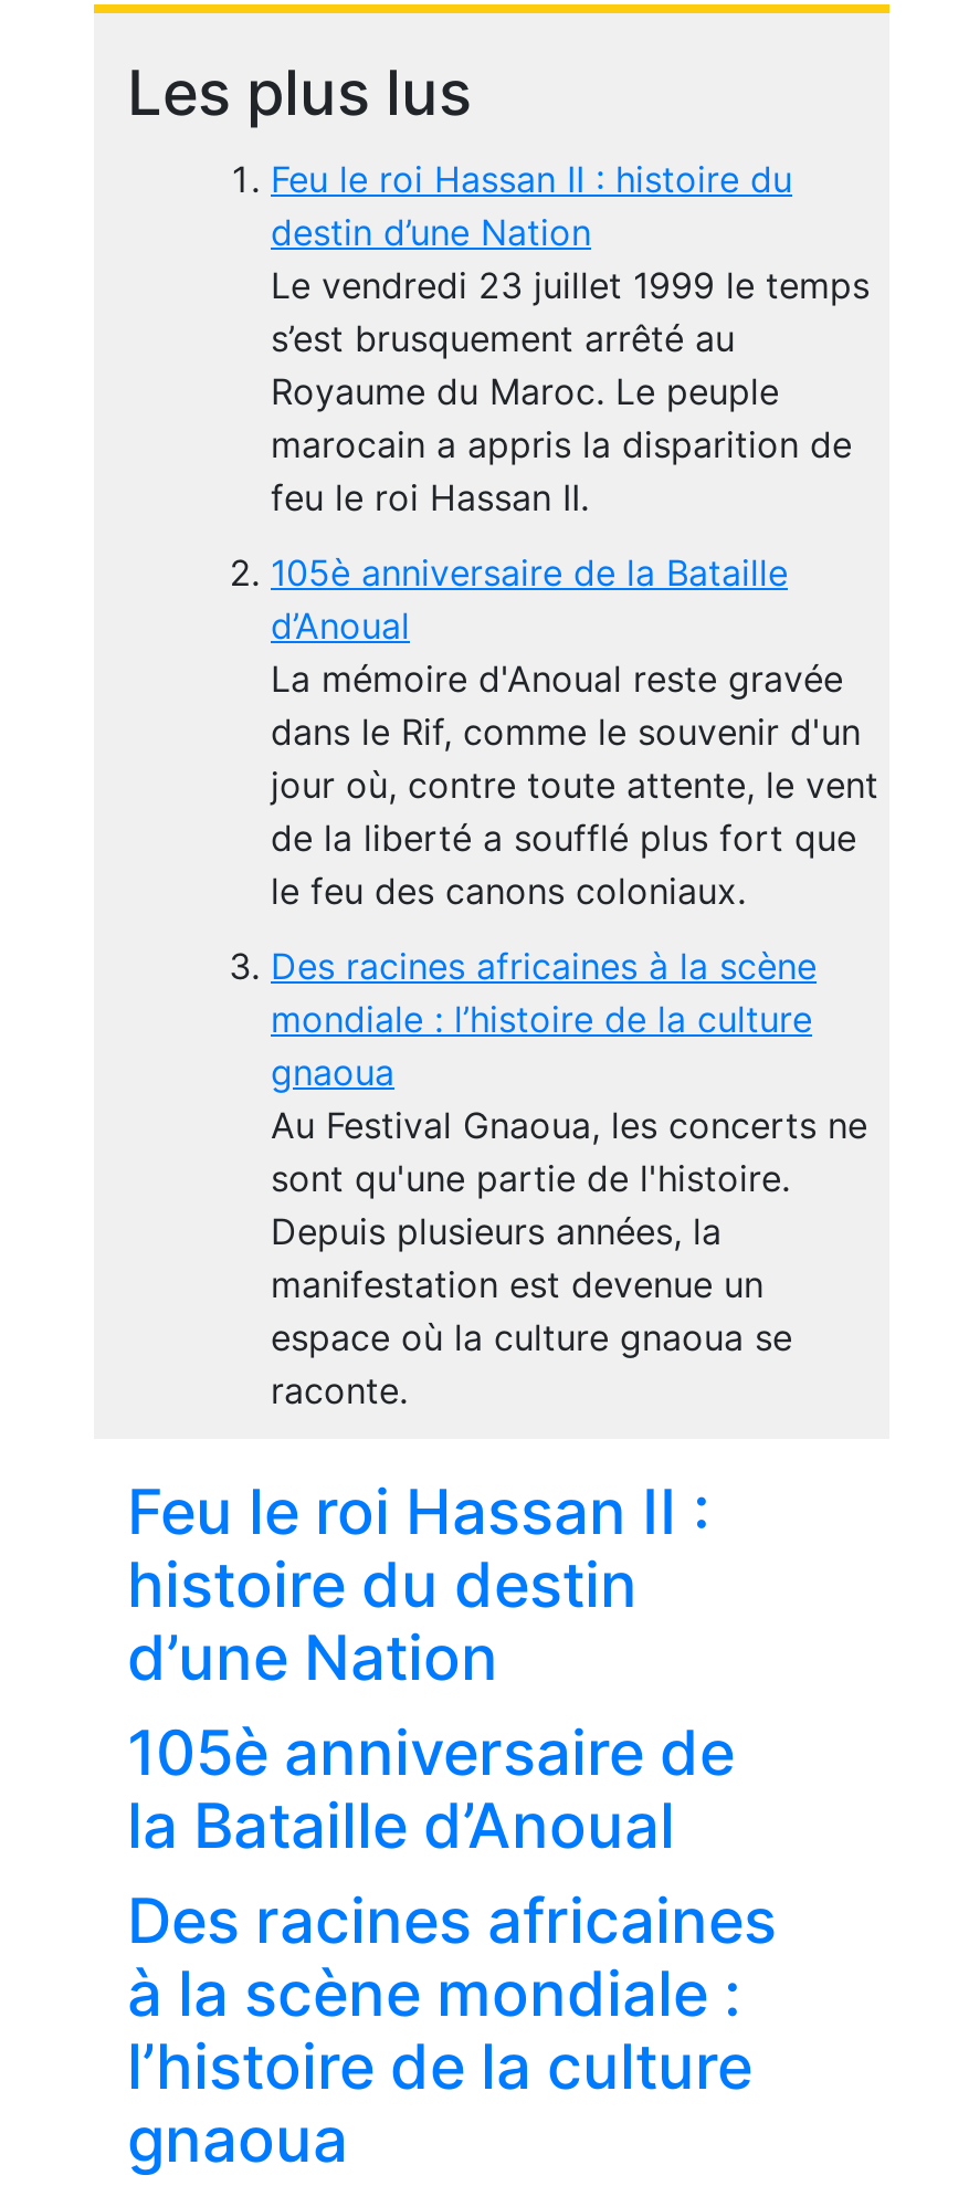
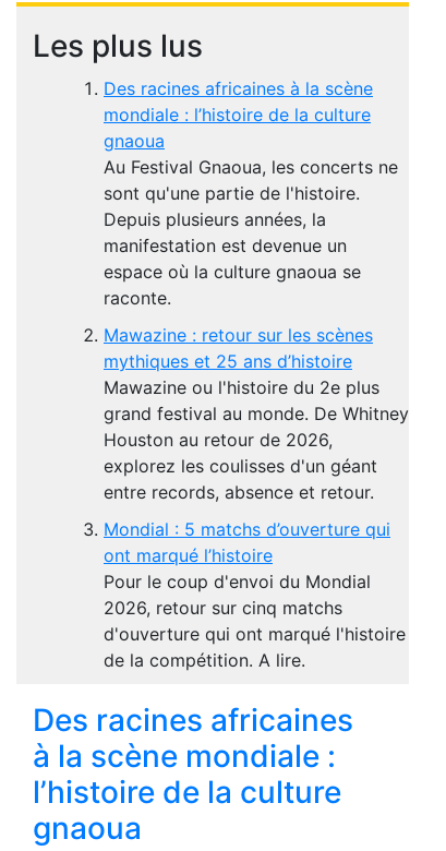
[271,156,878,912] Feu le roi Hassan II : histoire du | destin d’une Nation | Le vendredi 23 juillet 1999 le temps | s’est brusquement arrêté au | Royaume du Maroc. Le peuple | marocain a appris la disparition de | feu le roi Hassan II. | 105è anniversaire de la Bataille | d’Anoual | La mémoire d'Anoual reste gravée | dans le Rif, comme le souvenir d'un | jour où, contre toute attente, le vent | de la liberté a soufflé plus fort que | le feu des canons coloniaux. -> none
moved [271,943,867,1412] -> [104,77,398,308]: Des racines africaines à la scène | mondiale : l’histoire de la culture | gnaoua | ... | espace où la culture gnaoua se | raconte.
[127,1473,735,1862] Feu le roi Hassan II : | histoire du destin | d’une Nation | 105è anniversaire de | la Bataille d’Anoual -> [104,324,409,671] Mawazine : retour sur les scènes | mythiques et 25 ans d’histoire | Mawazine ou l'histoire du 2e plus | grand festival au monde. De Whitney | Houston au retour de 2026, | explorez les coulisses d'un géant | entre records, absence et retour. | Mondial : 5 matchs d’ouverture qui | ont marqué l’histoire | Pour le coup d'envoi du Mondial | 2026, retour sur cinq matchs | d'ouverture qui ont marqué l'histoire | de la compétition. A lire.

